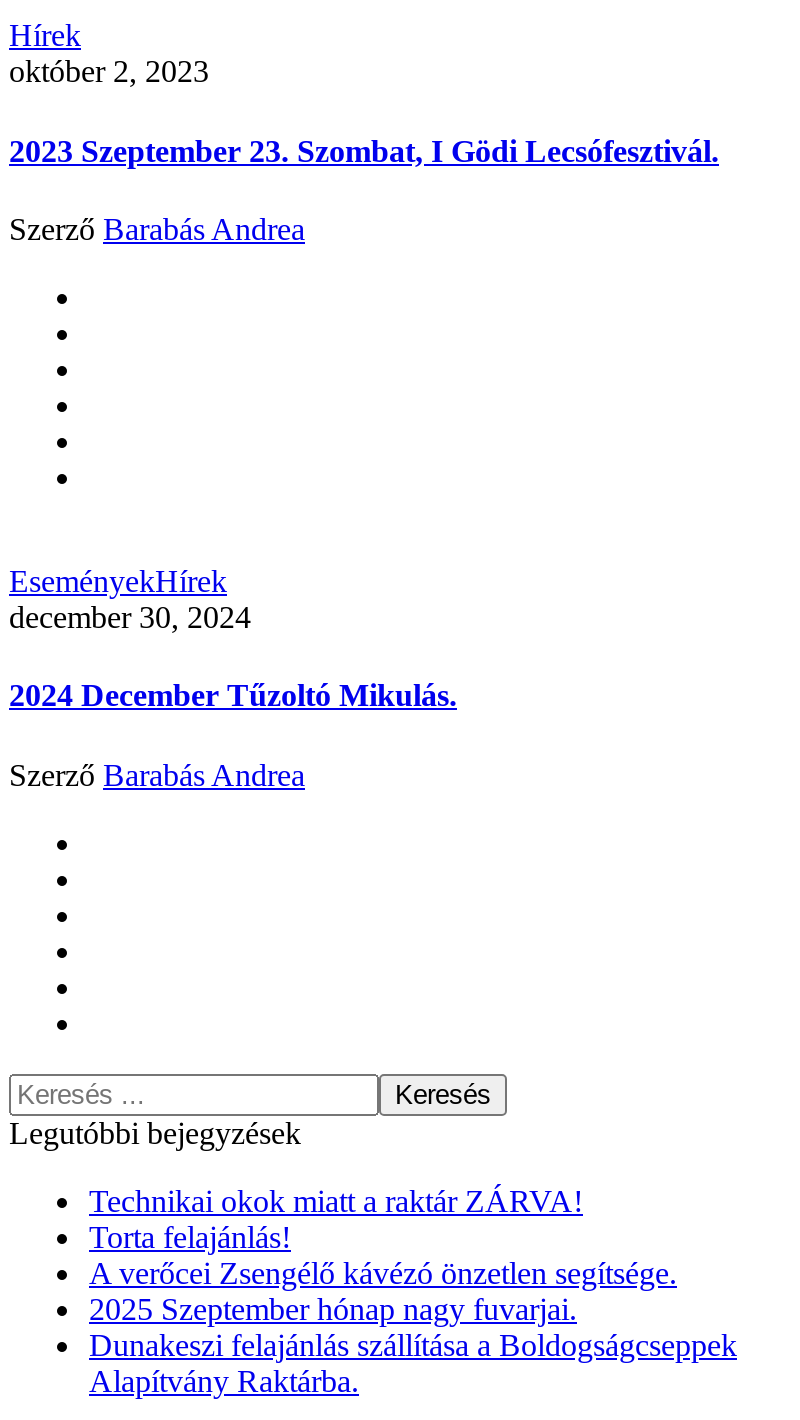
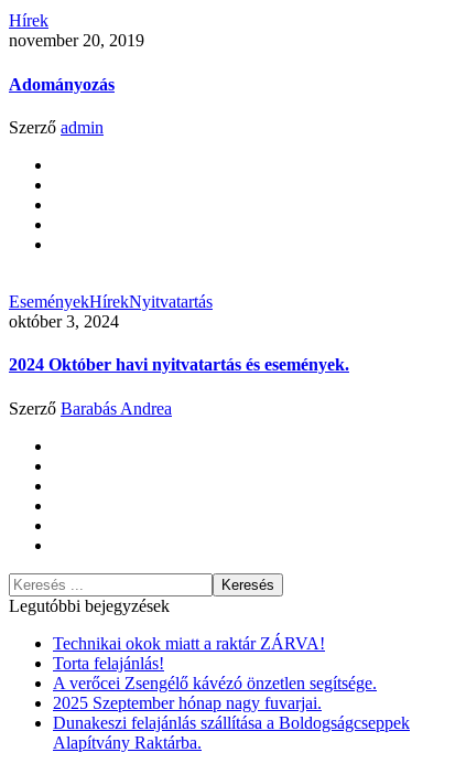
[9,55,209,89] október 2, 2023 -> [9,31,144,50] november 20, 2019
[9,133,719,167] 2023 Szeptember 23. Szombat, I Gödi Lecsófesztivál. -> [9,75,115,93] Adományozás
[9,212,305,246] Szerző Barabás Andrea -> [9,118,104,137] Szerző admin
[9,564,251,634] EseményekHírek | december 30, 2024 -> [9,292,213,331] EseményekHírekNyitvatartás | október 3, 2024
[9,679,457,713] 2024 December Tűzoltó Mikulás. -> [9,355,349,374] 2024 Október havi nyitvatartás és események.

